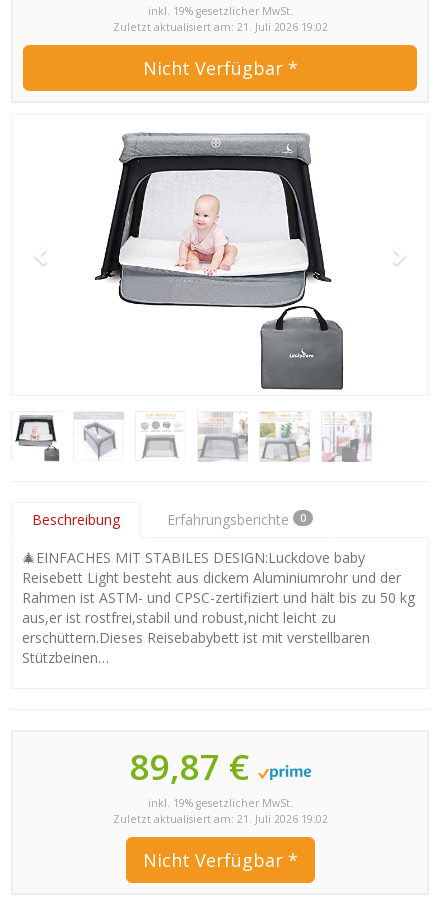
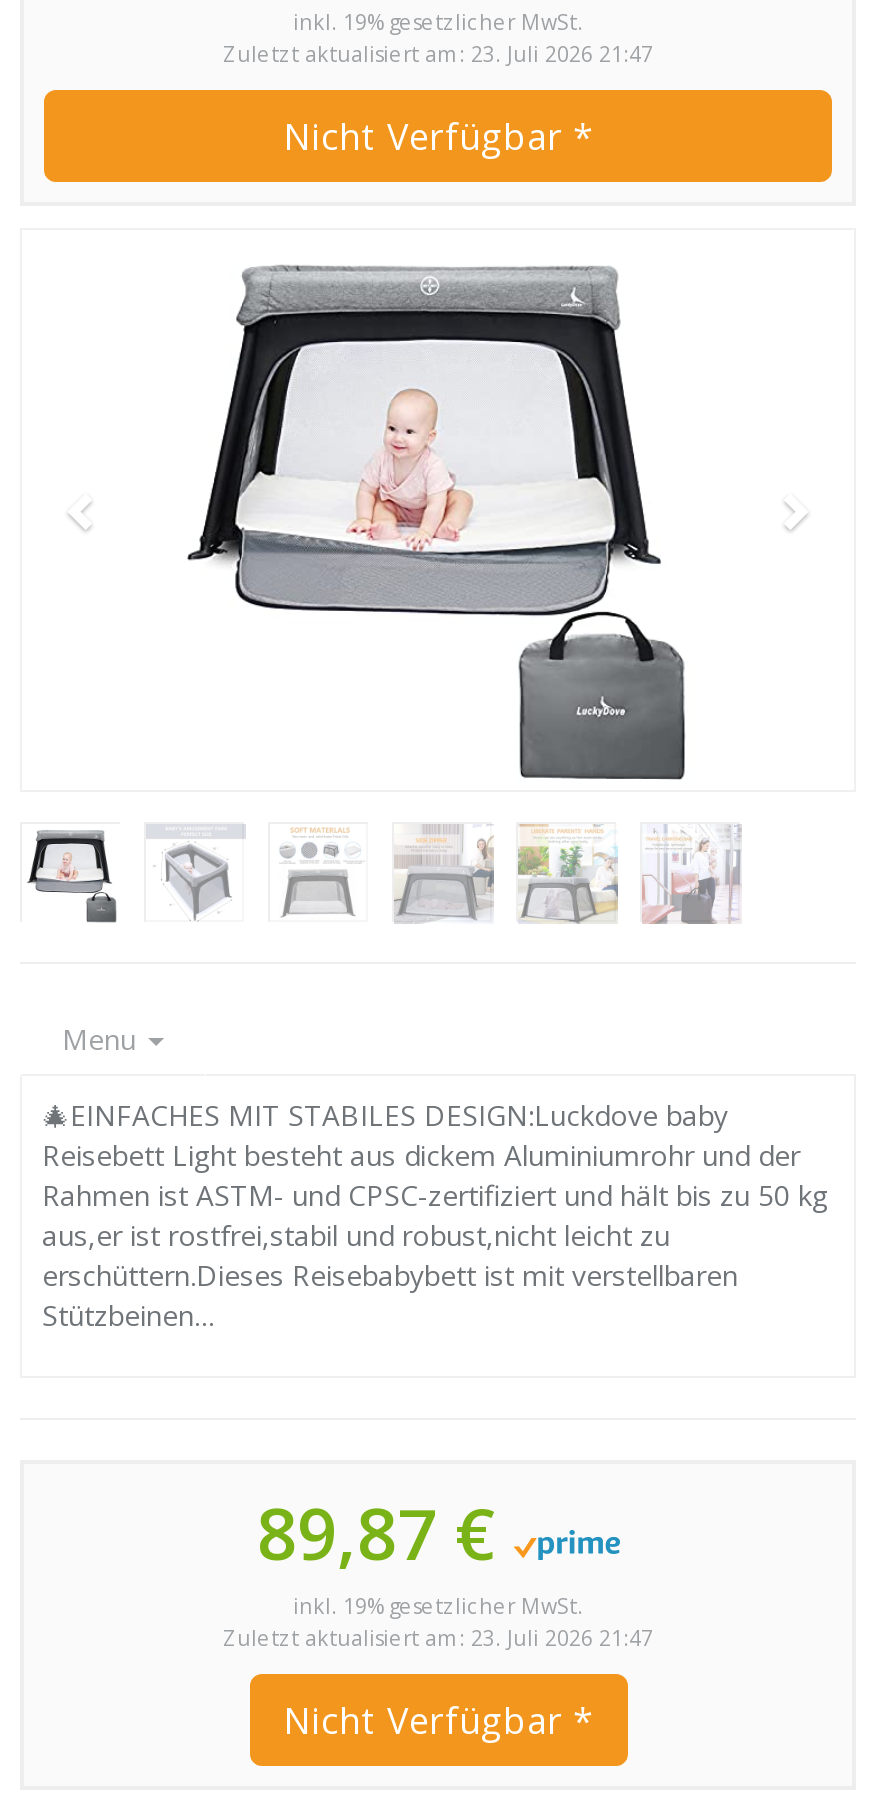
[112,20,327,34] Zuletzt aktualisiert am: 21. Juli 2026 19:02 -> [223,40,653,68] Zuletzt aktualisiert am: 23. Juli 2026 21:47
[32,510,306,529] Beschreibung | Erfahrungsberichte 0 -> [62,1020,144,1058] Menu
[112,812,327,826] Zuletzt aktualisiert am: 21. Juli 2026 19:02 -> [223,1624,653,1652] Zuletzt aktualisiert am: 23. Juli 2026 21:47

